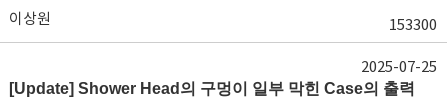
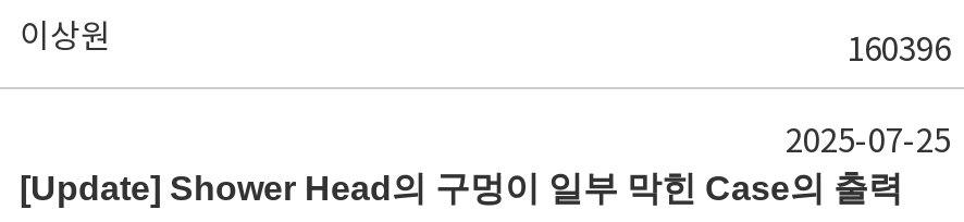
[389,15,437,34] 153300 -> [846,28,951,69] 160396

